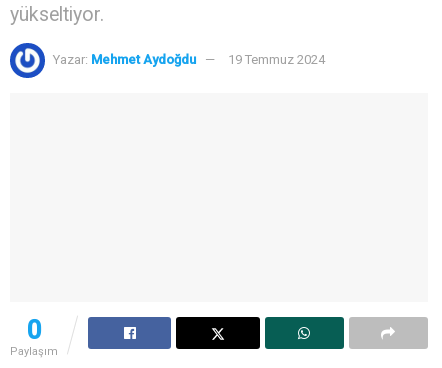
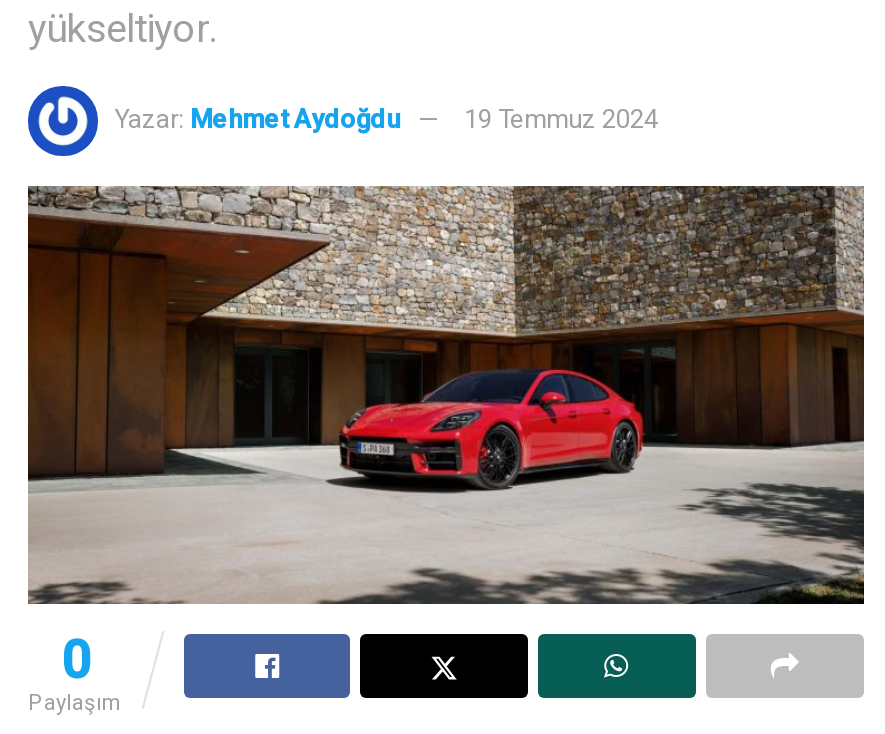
none -> [26,184,866,606] [image]

